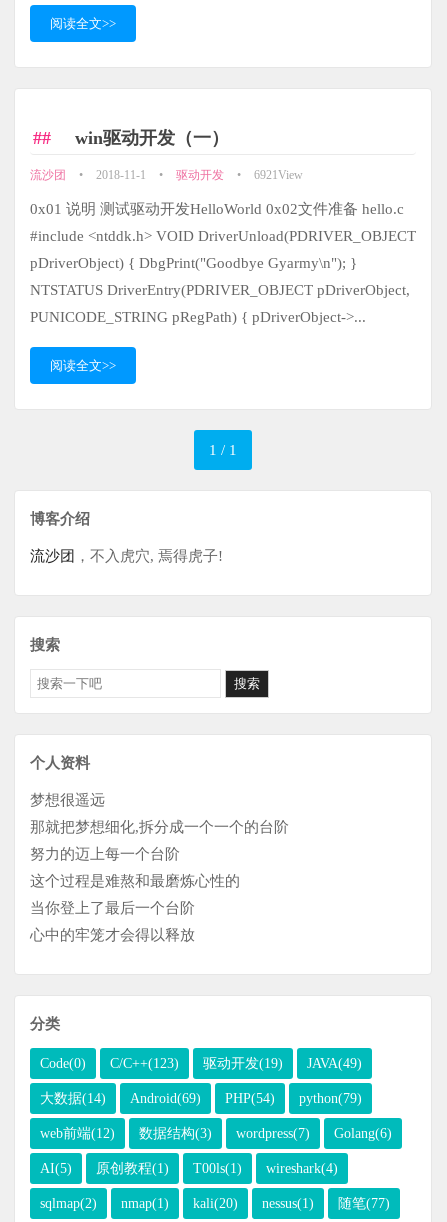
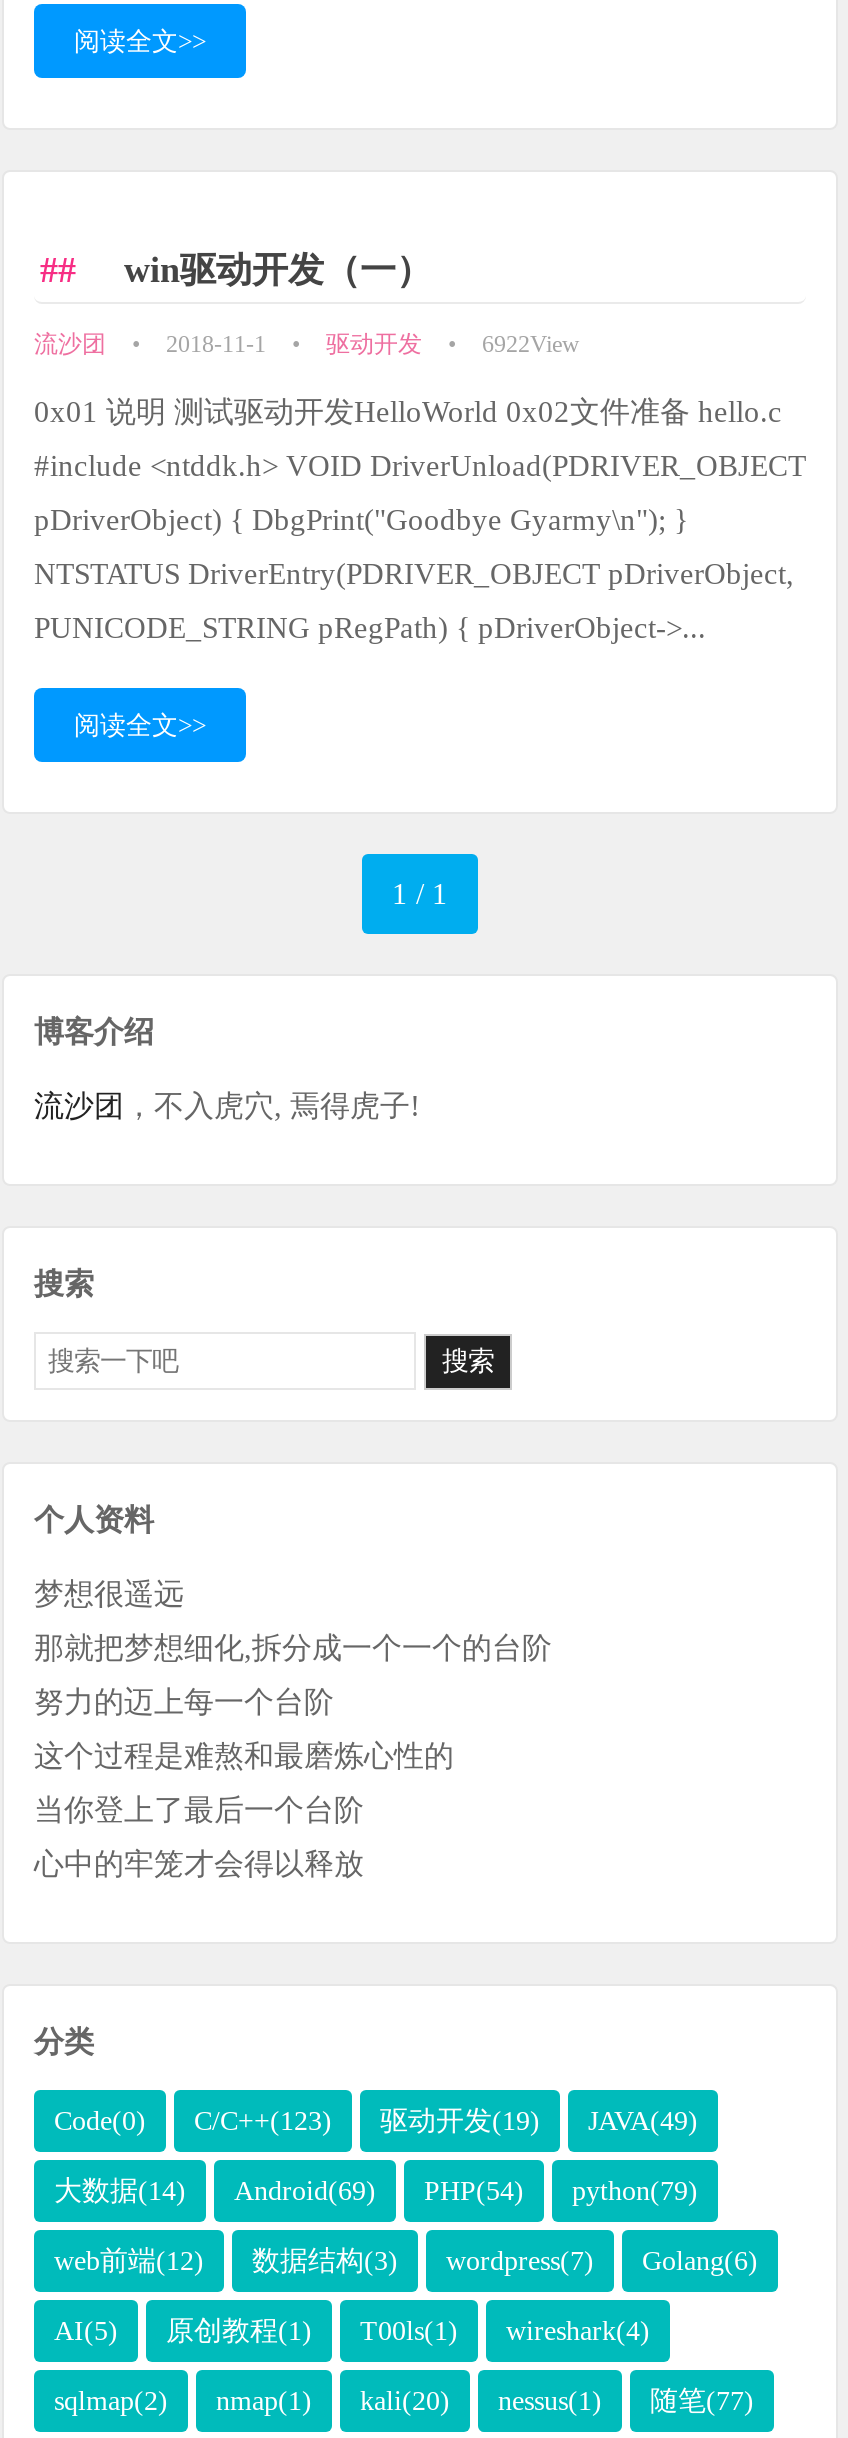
[251,168,303,182] 6921View -> [476,330,580,358] 6922View

